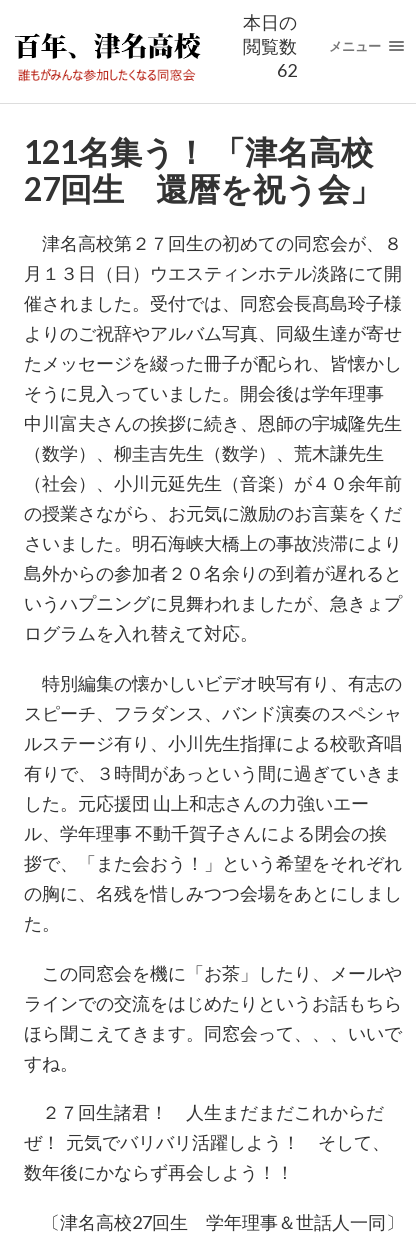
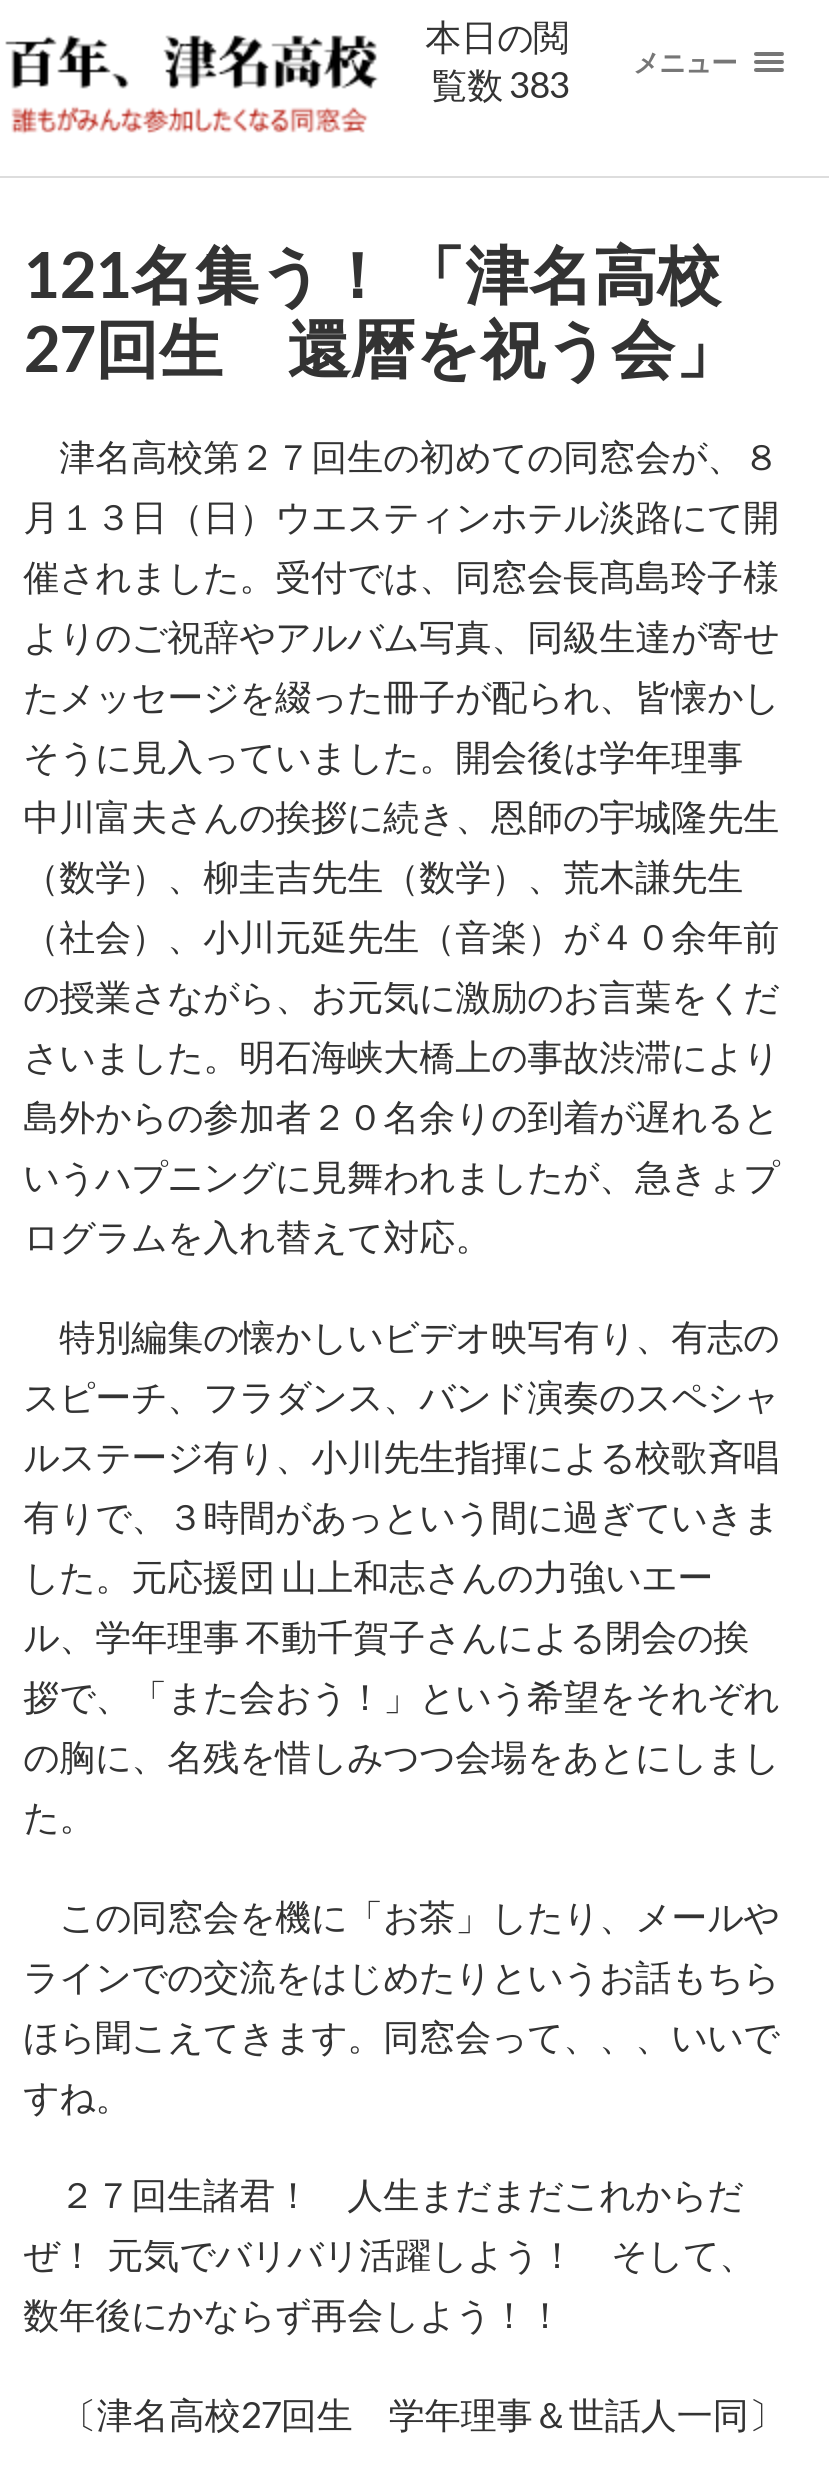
[243,11,297,81] 本日の | 閲覧数 | 62 -> [425,14,569,106] 本日の閲 | 覧数 383

